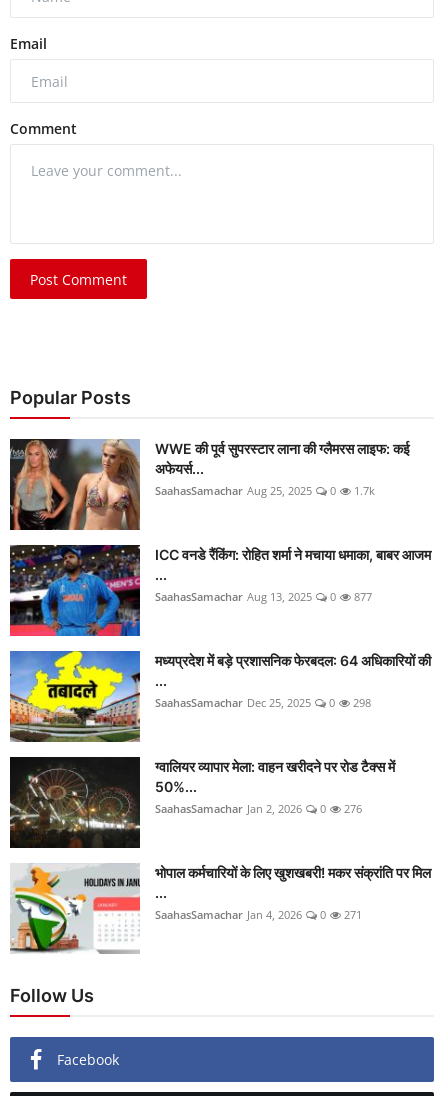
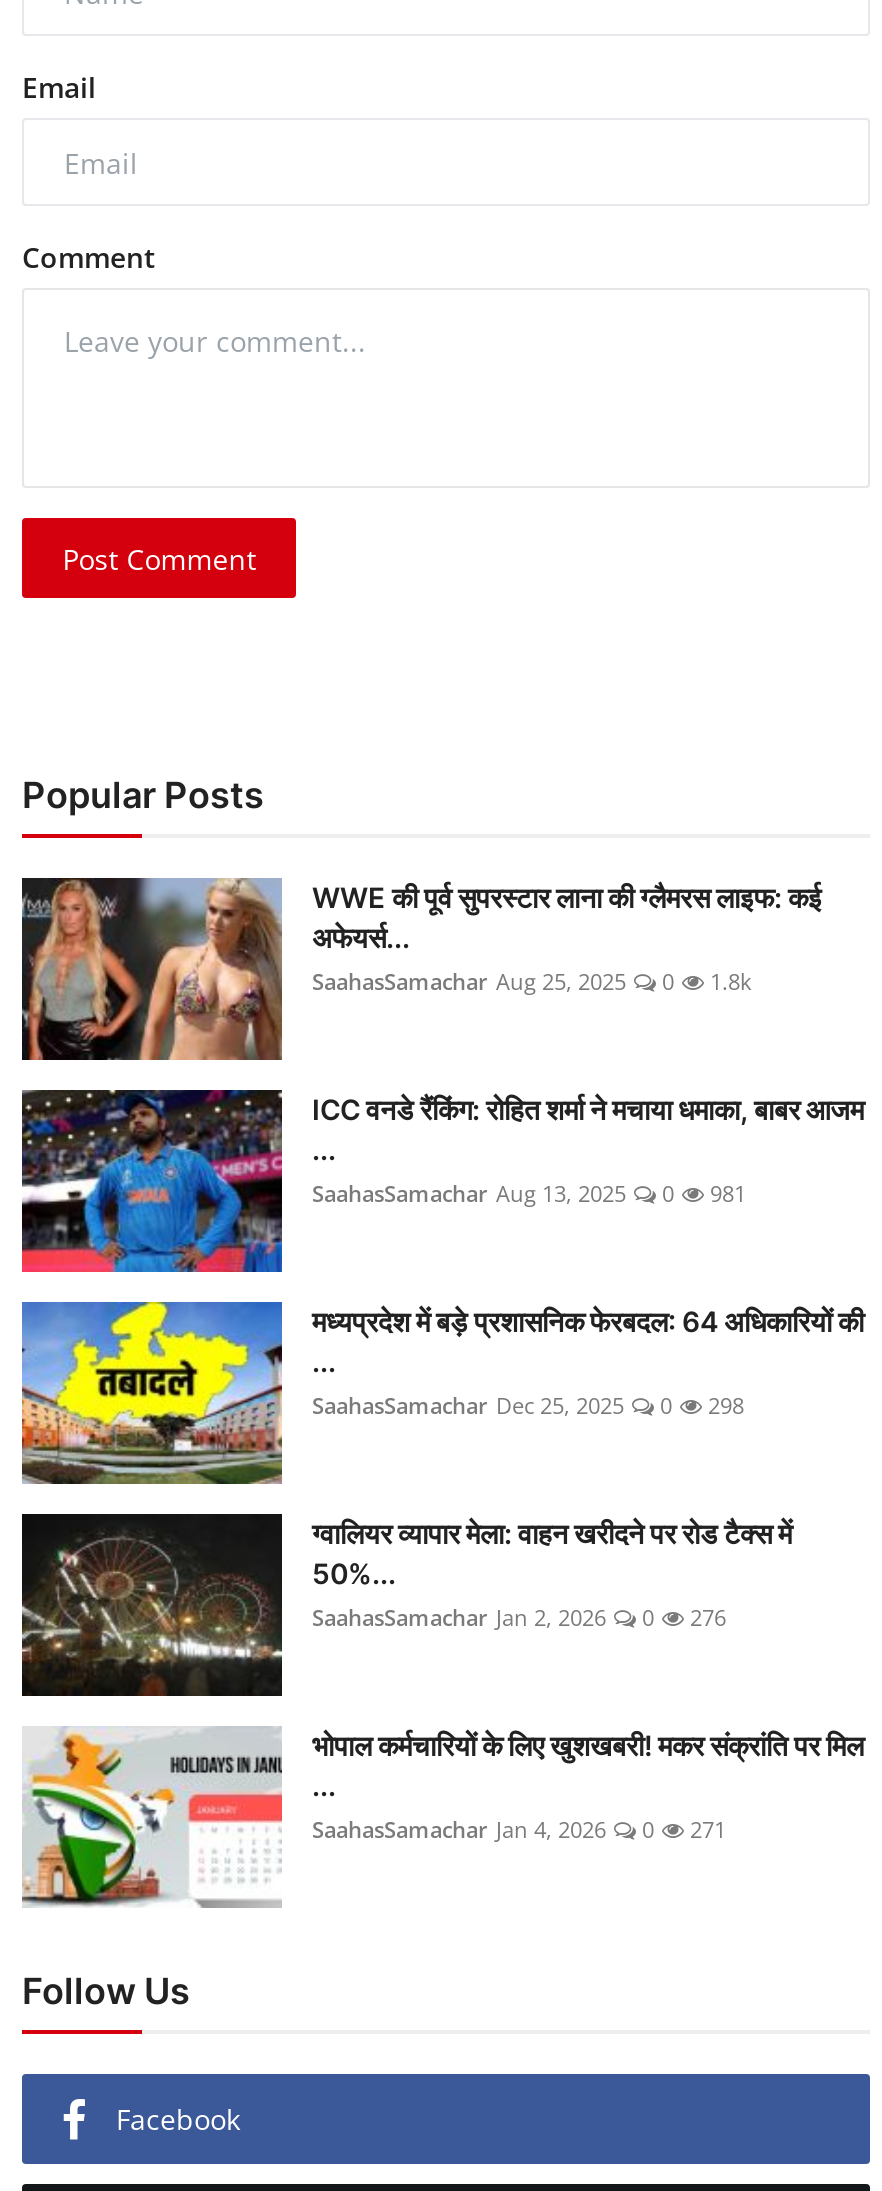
[155,483,375,498] SaahasSamachar Aug 25, 2025 0 1.7k -> [312,967,752,997] SaahasSamachar Aug 25, 2025 0 1.8k
[155,589,372,604] SaahasSamachar Aug 13, 2025 0 877 -> [312,1179,746,1209] SaahasSamachar Aug 13, 2025 0 981

